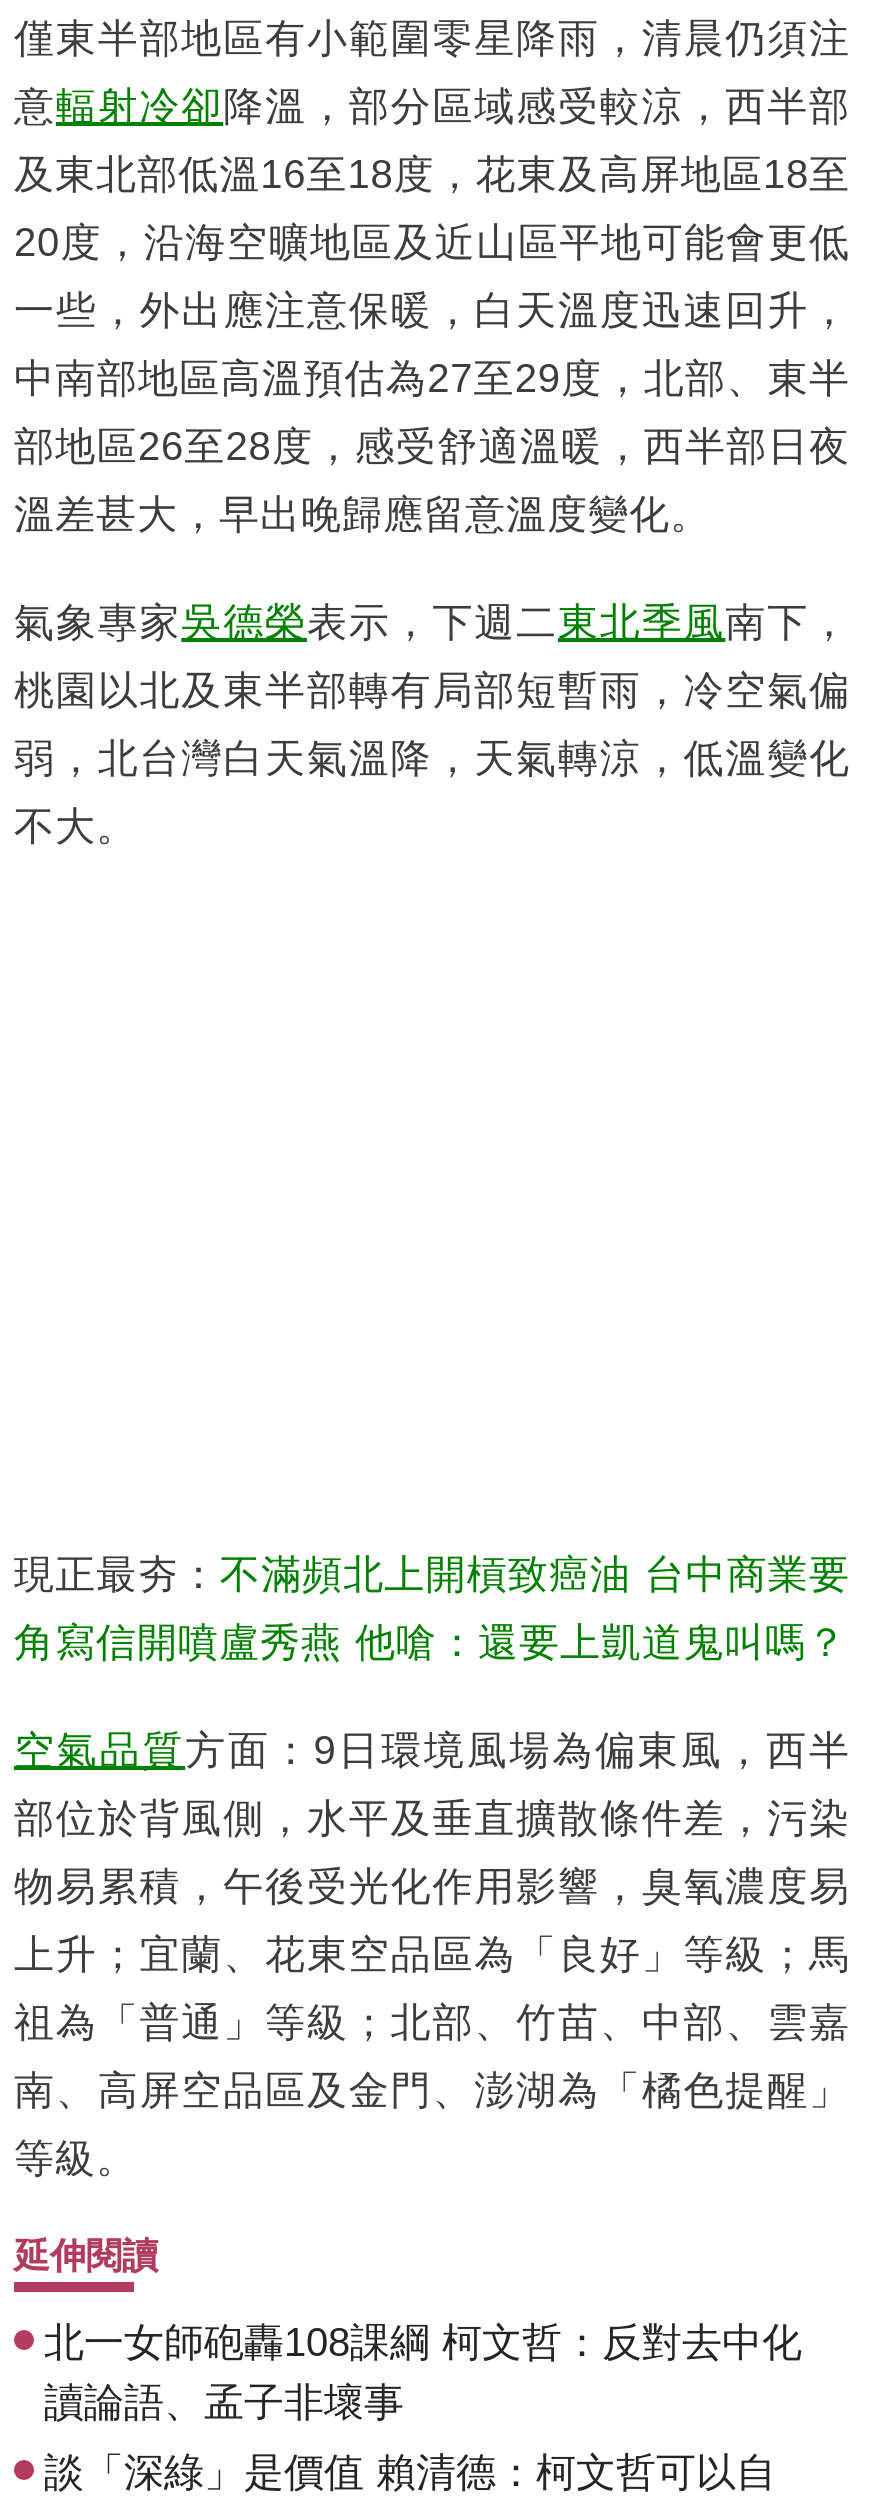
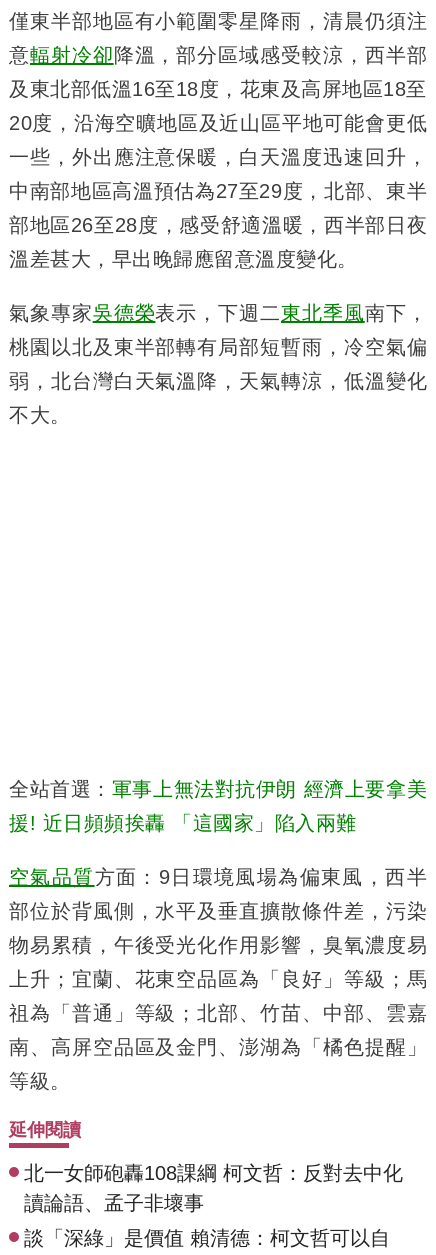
[14,1551,850,1595] 現正最夯：不滿頻北上開槓致癌油 台中商業要 -> [9,778,427,800] 全站首選：軍事上無法對抗伊朗 經濟上要拿美
[14,1619,847,1663] 角寫信開噴盧秀燕 他嗆：還要上凱道鬼叫嗎？ -> [9,812,356,834] 援! 近日頻頻挨轟 「這國家」陷入兩難

